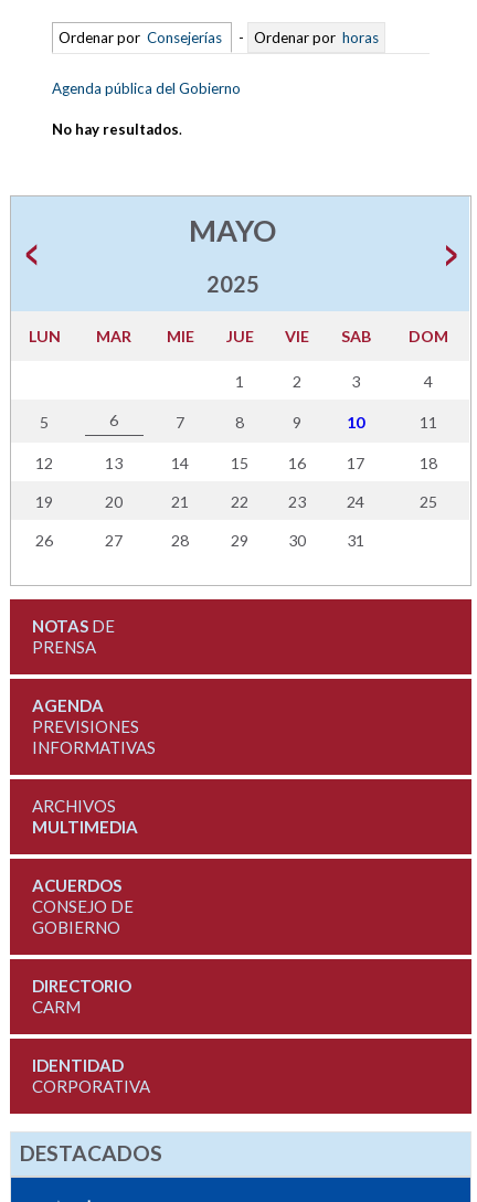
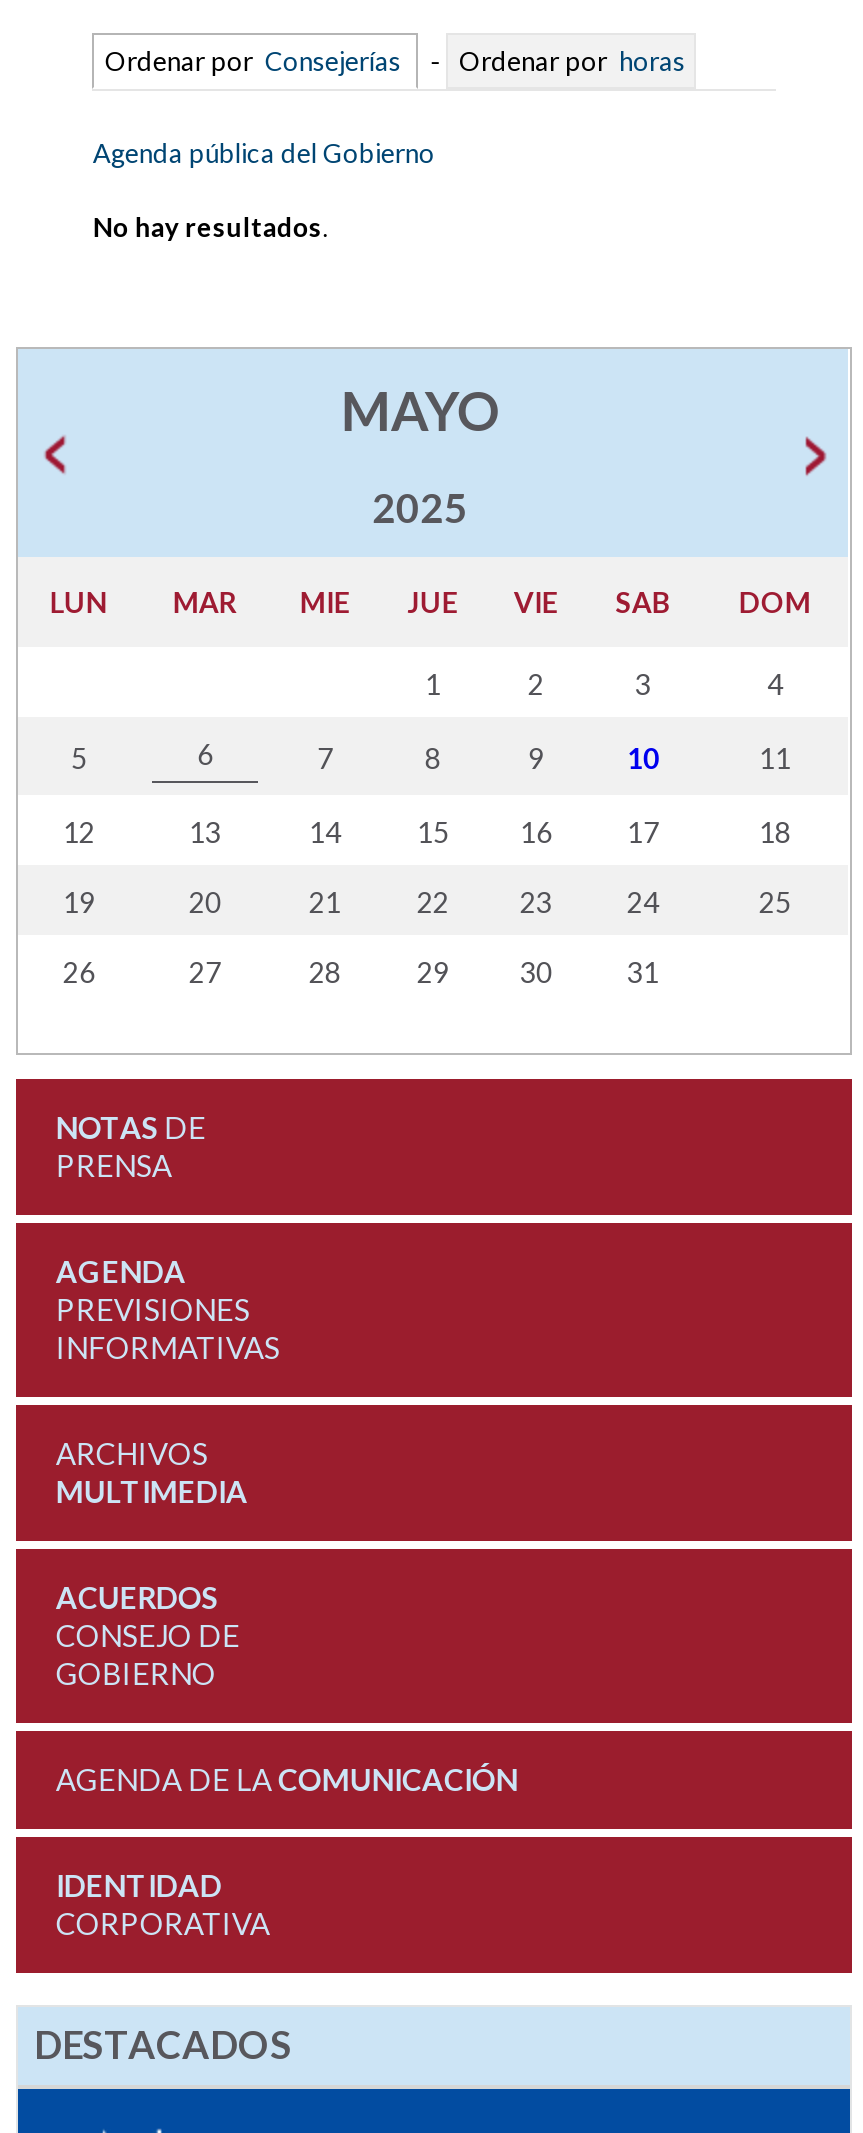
[32,976,131,1017] DIRECTORIO | CARM -> [56,1761,518,1797] AGENDA DE LA COMUNICACIÓN

